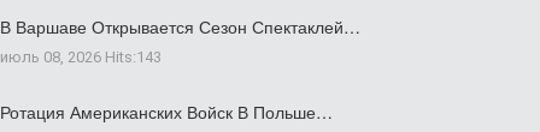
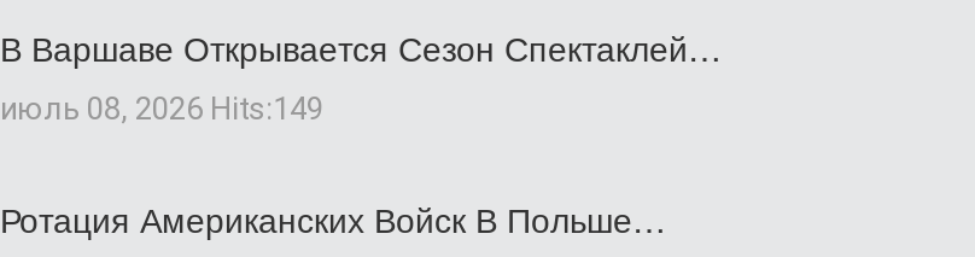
[0,48,162,66] июль 08, 2026 Hits:143 -> [0,91,323,127] июль 08, 2026 Hits:149

